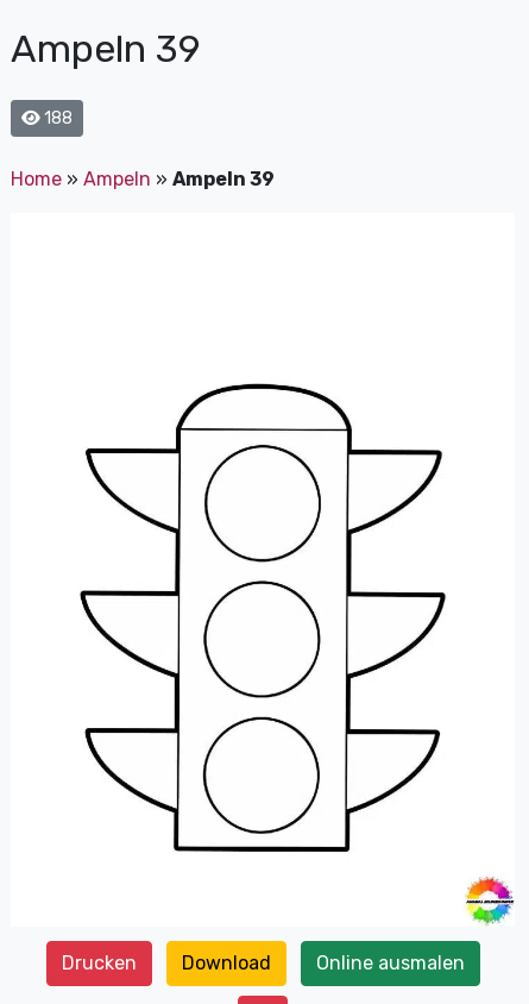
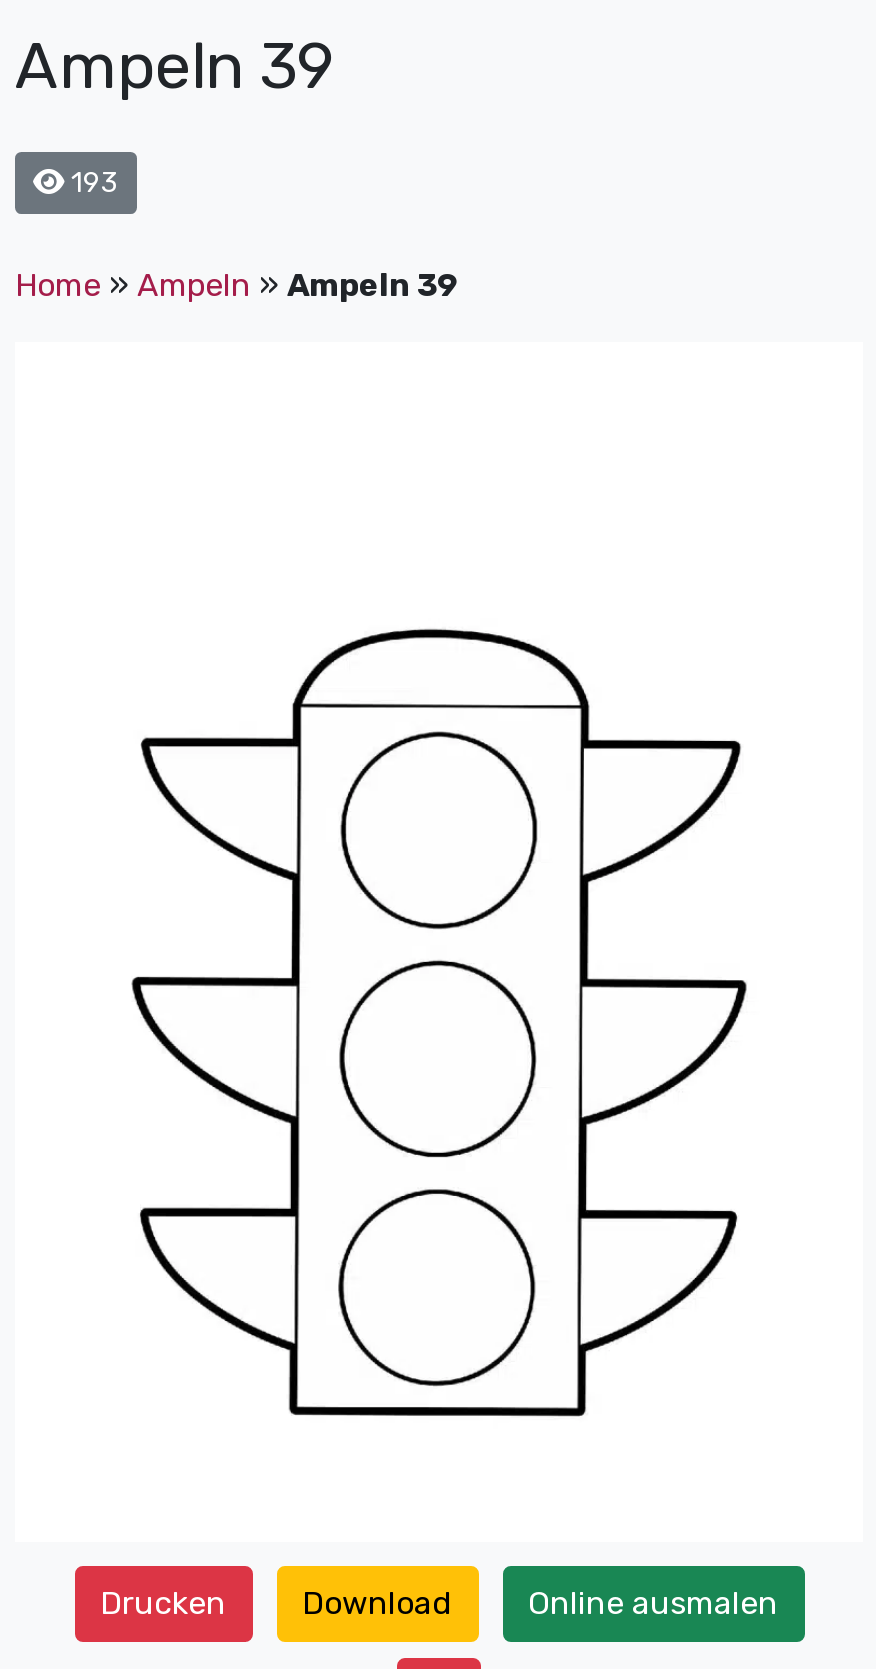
[40,108,73,128] 188 -> [65,166,119,200] 193
[465,877,515,925] [image] -> none

